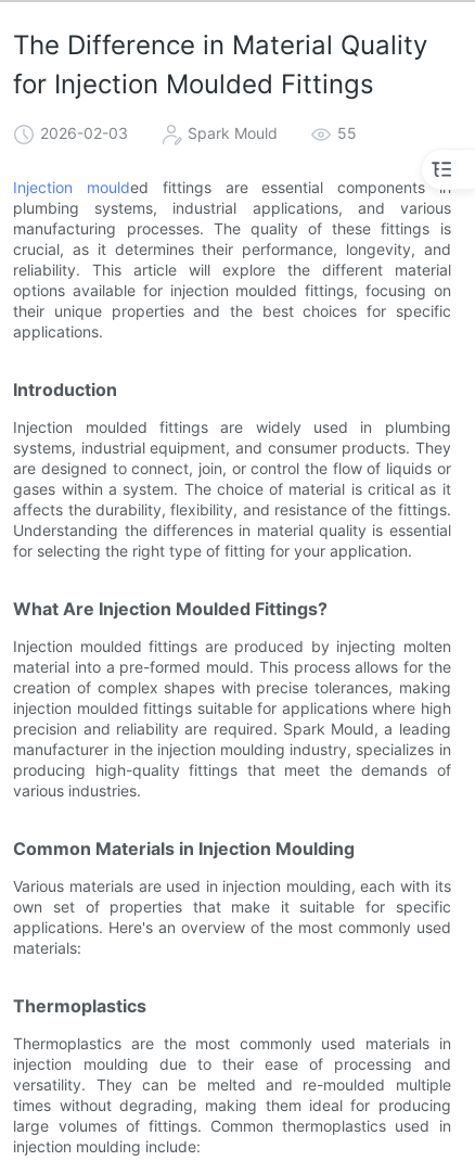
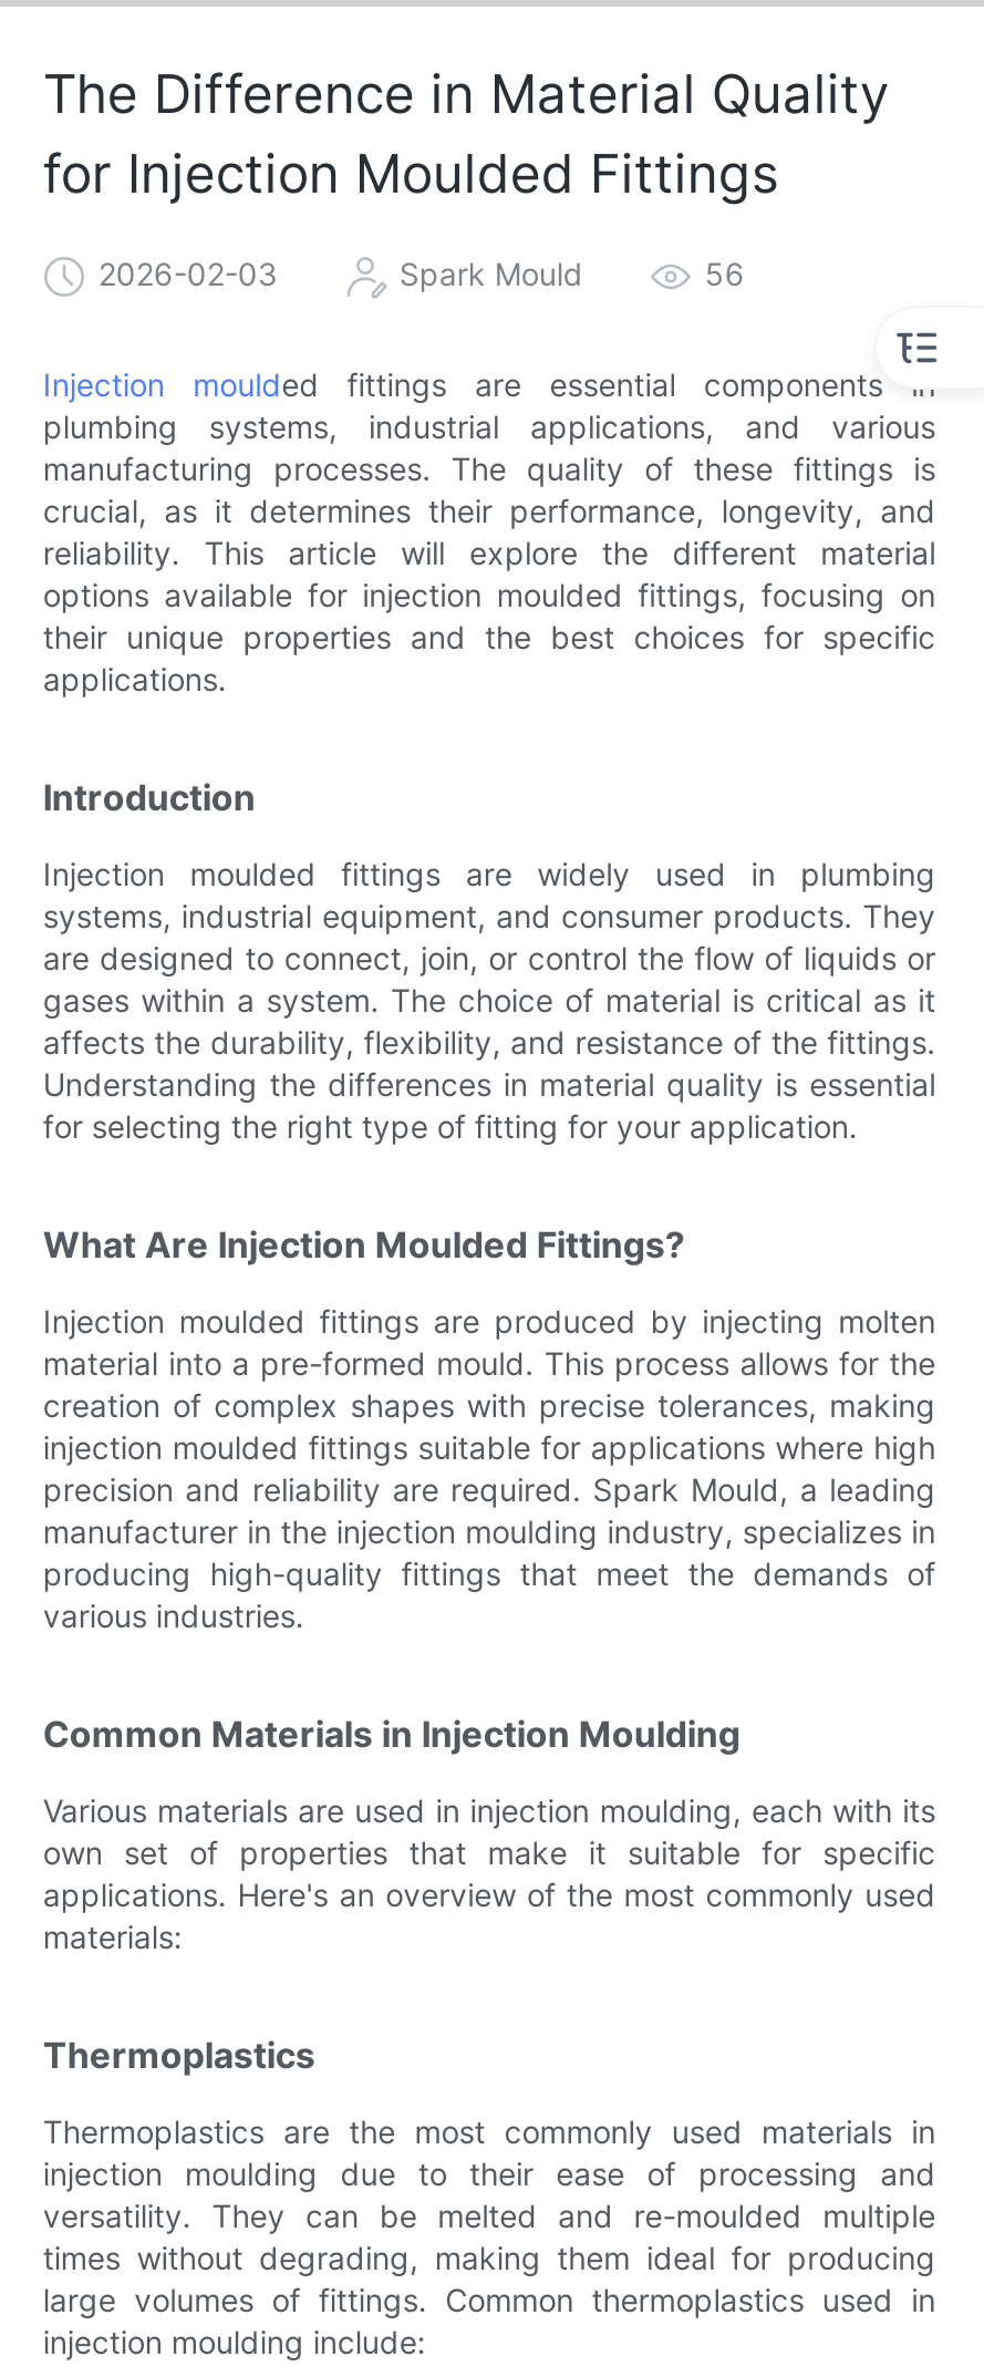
[338,124,357,142] 55 -> [705,255,745,292] 56

